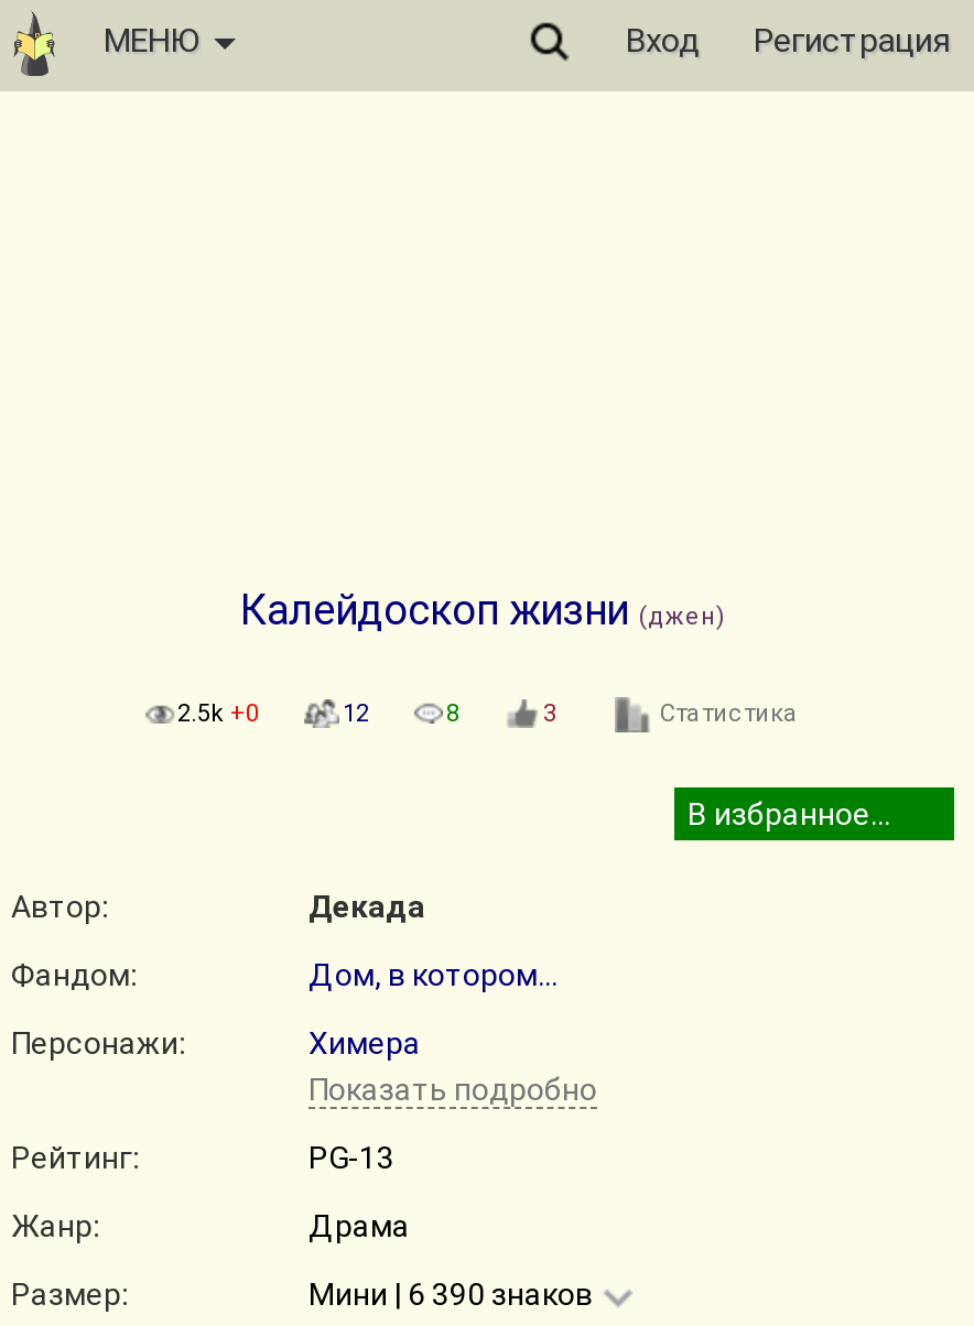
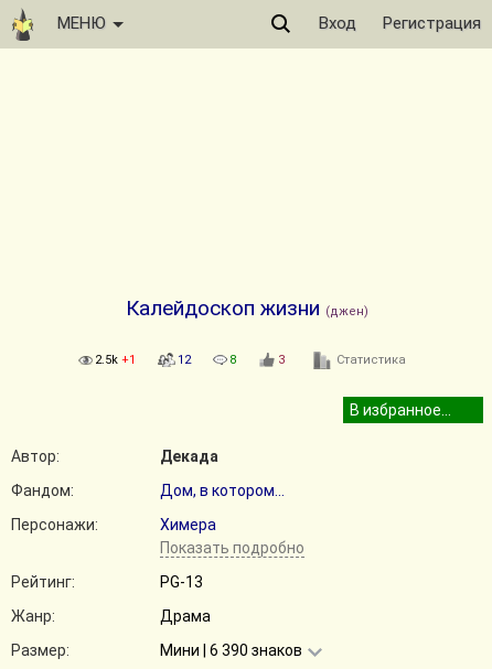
[177,699,259,728] 2.5k +0 -> [94,353,135,367] 2.5k +1

